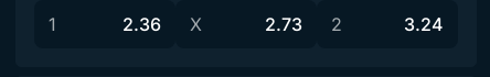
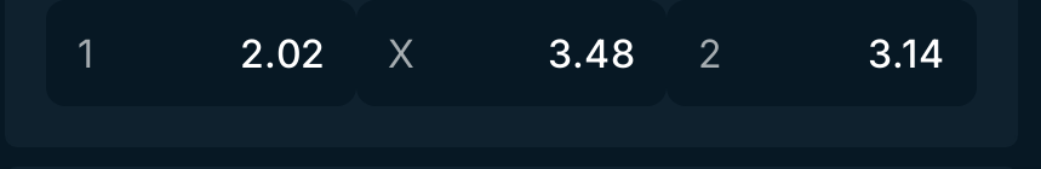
[122,13,202,35] 2.36 X -> [240,29,414,77] 2.02 X
[265,13,342,35] 2.73 2 -> [548,29,722,77] 3.48 2
[404,13,444,35] 3.24 -> [868,29,945,77] 3.14

